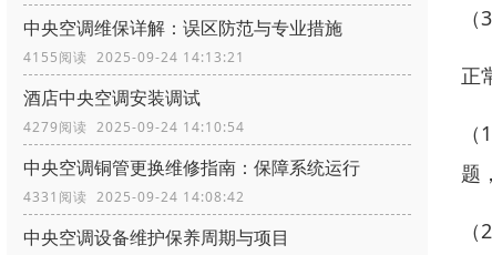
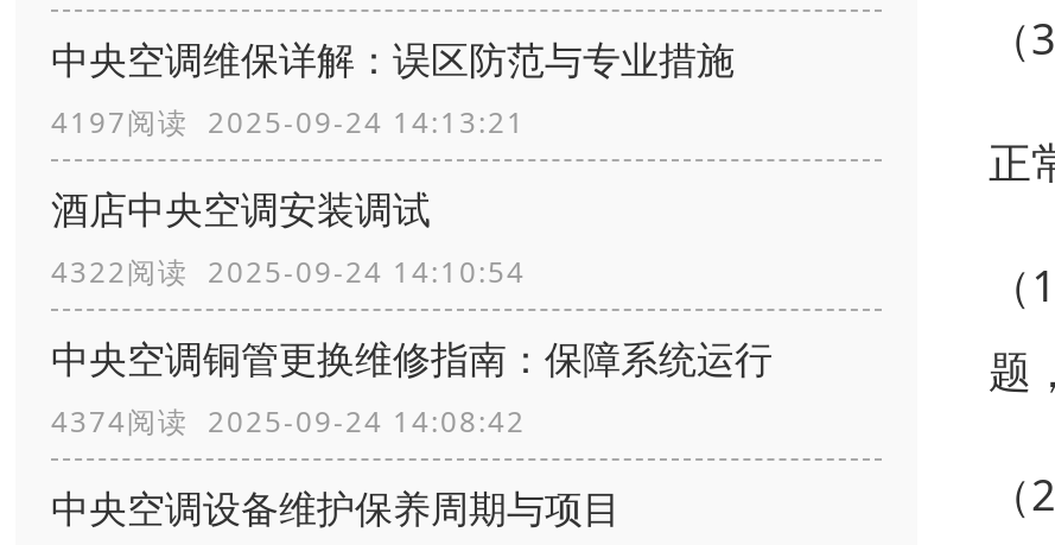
[23,48,245,67] 4155阅读 2025-09-24 14:13:21 -> [51,103,526,143] 4197阅读 2025-09-24 14:13:21
[23,118,245,137] 4279阅读 2025-09-24 14:10:54 -> [51,252,526,293] 4322阅读 2025-09-24 14:10:54
[23,188,245,206] 4331阅读 2025-09-24 14:08:42 -> [51,402,526,442] 4374阅读 2025-09-24 14:08:42

